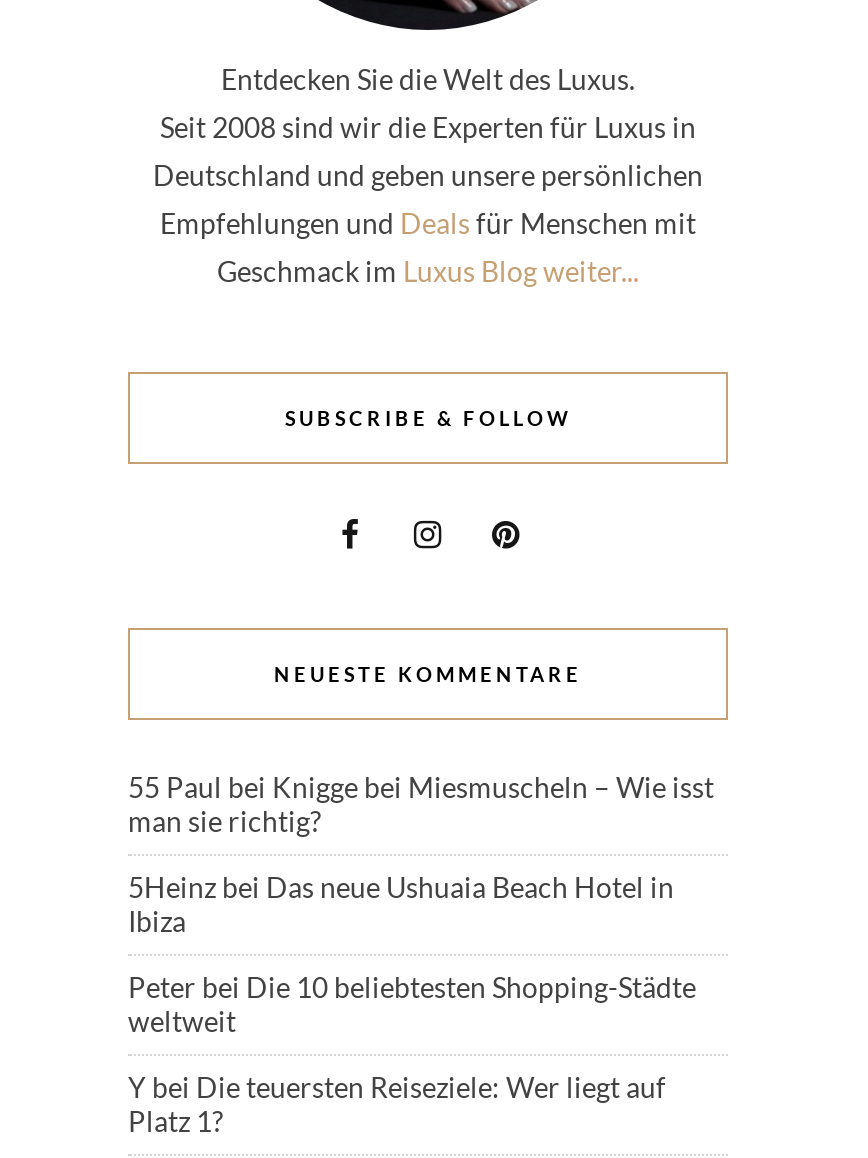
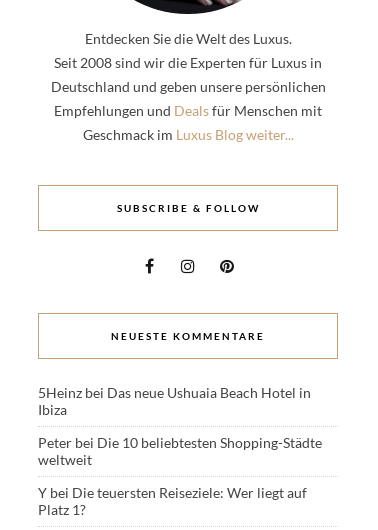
[128,769,714,837] 55 Paul bei Knigge bei Miesmuscheln – Wie isst | man sie richtig? -> none

